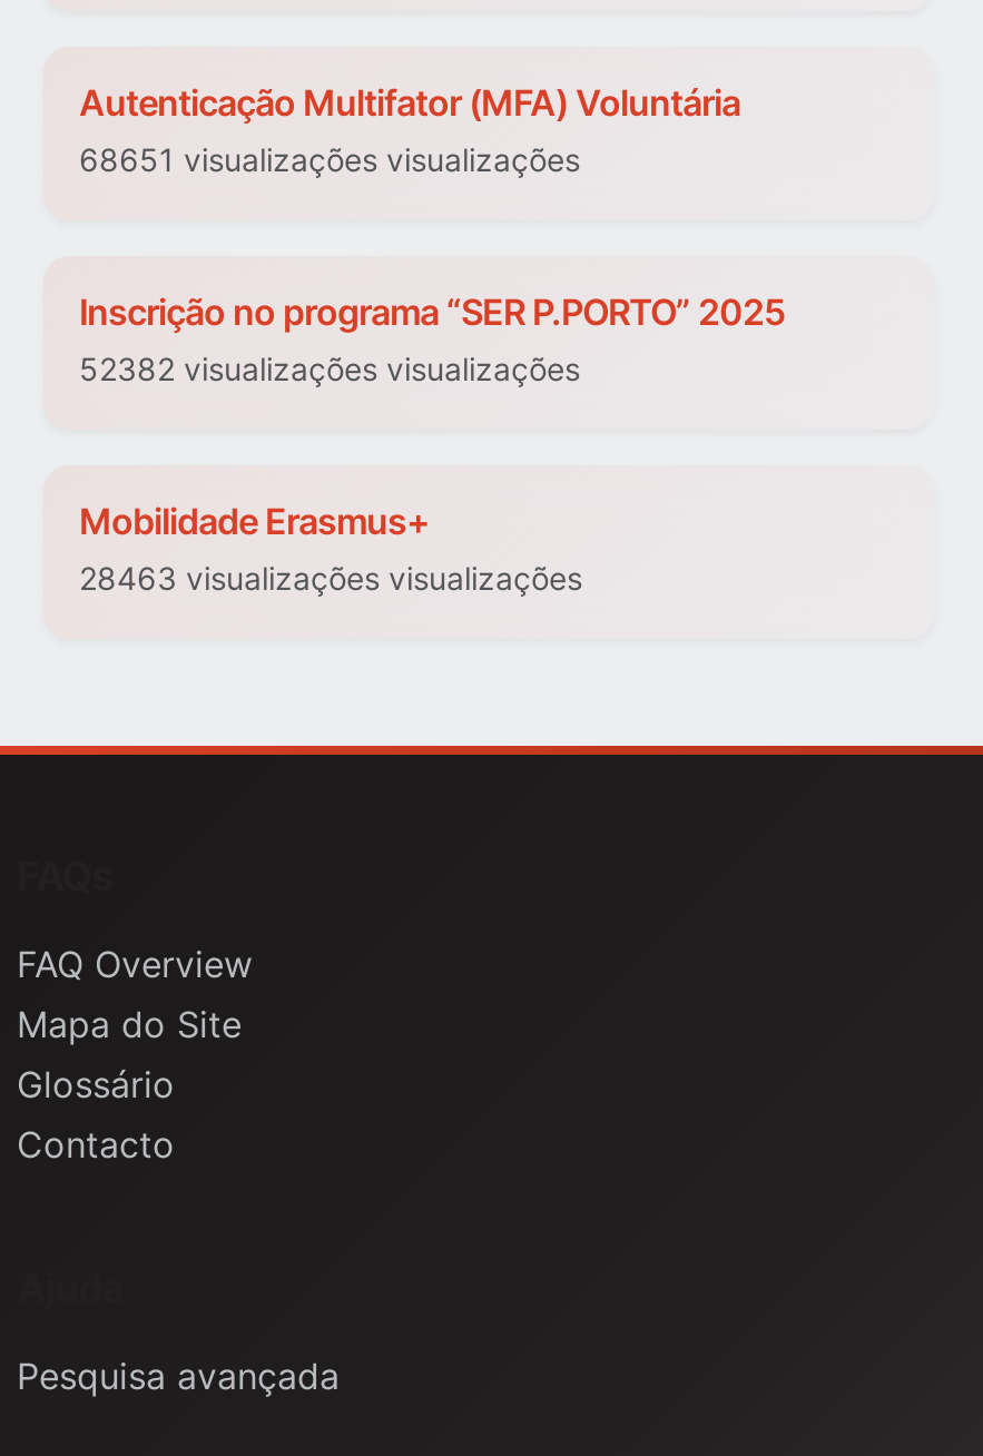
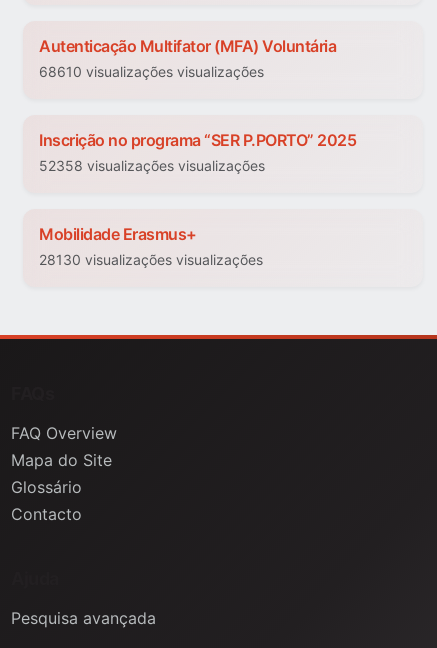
[79,141,580,179] 68651 visualizações visualizações -> [39,63,264,80] 68610 visualizações visualizações
[79,351,580,388] 52382 visualizações visualizações -> [39,157,265,174] 52358 visualizações visualizações
[79,560,582,598] 28463 visualizações visualizações -> [39,251,263,268] 28130 visualizações visualizações

